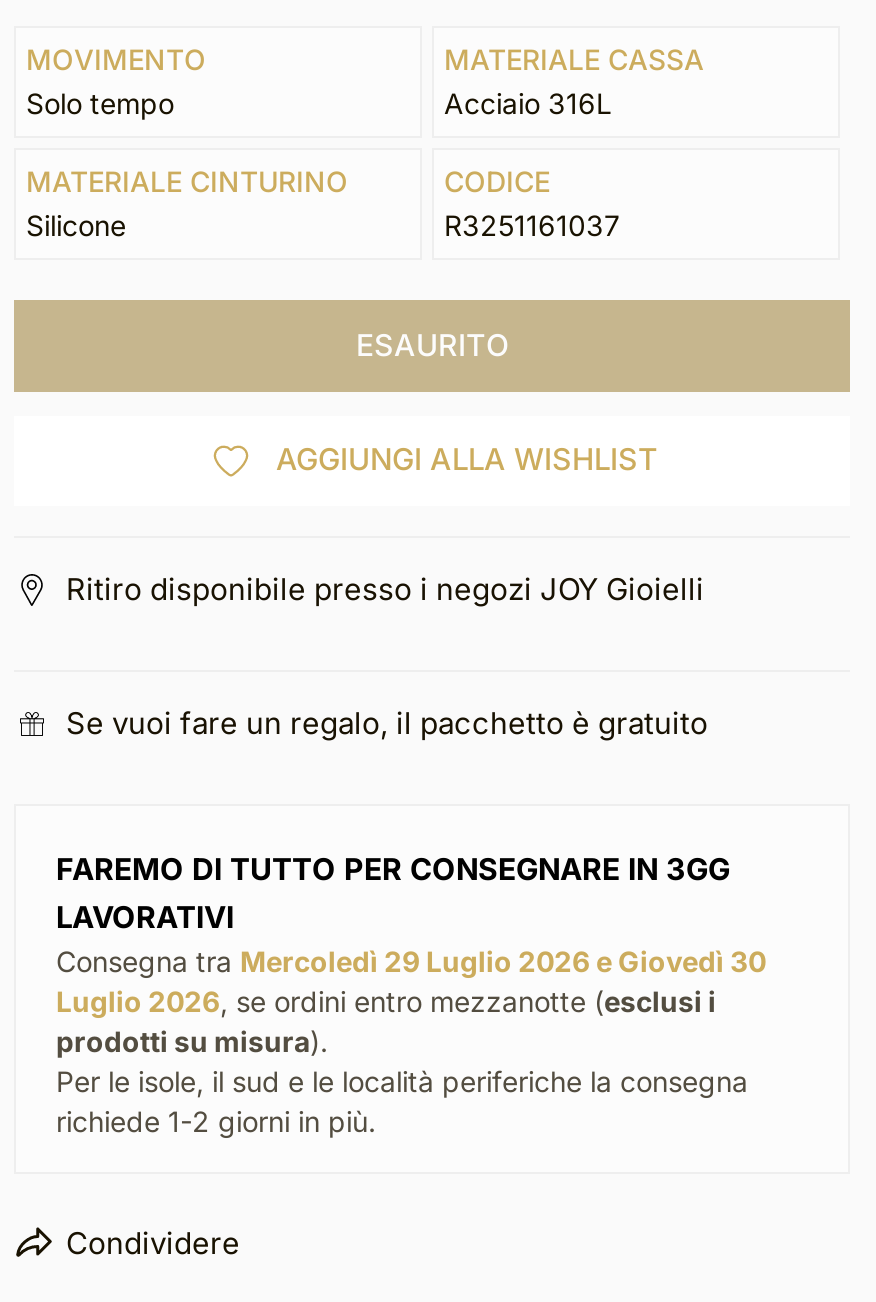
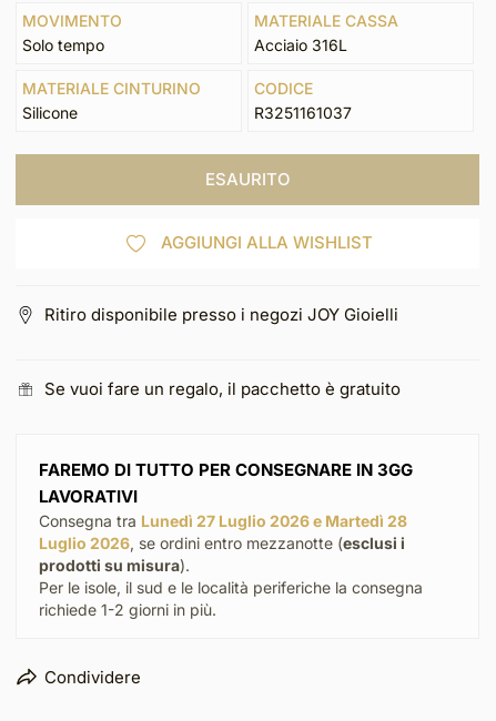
[56,944,766,978] Consegna tra Mercoledì 29 Luglio 2026 e Giovedì 30 -> [39,511,407,530] Consegna tra Lunedì 27 Luglio 2026 e Martedì 28

